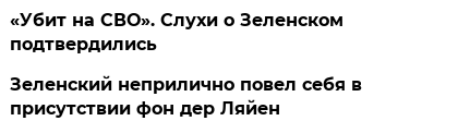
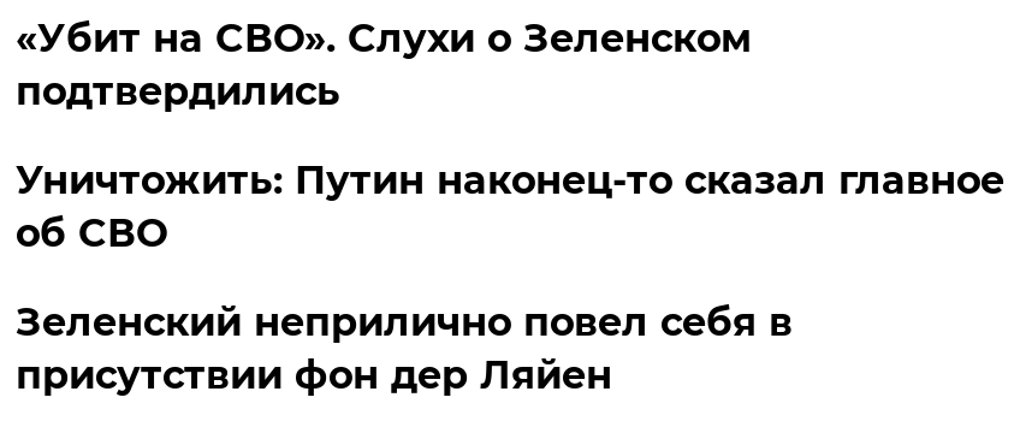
none -> [15,158,1004,256] Уничтожить: Путин наконец-то сказал главное | об СВО

